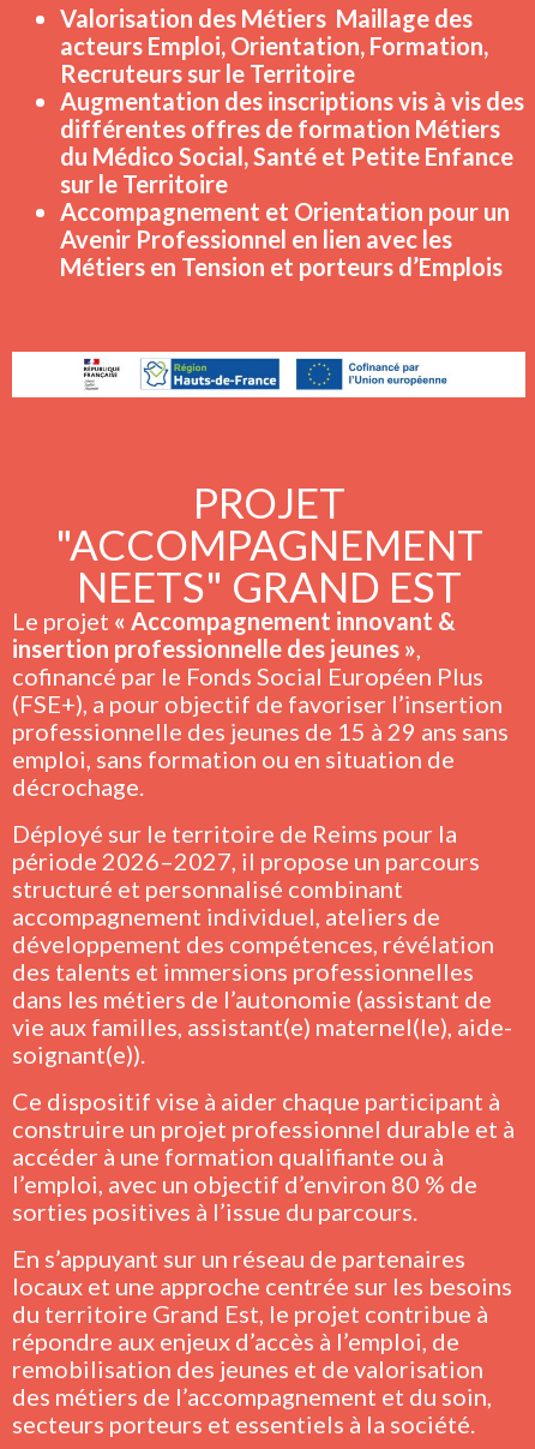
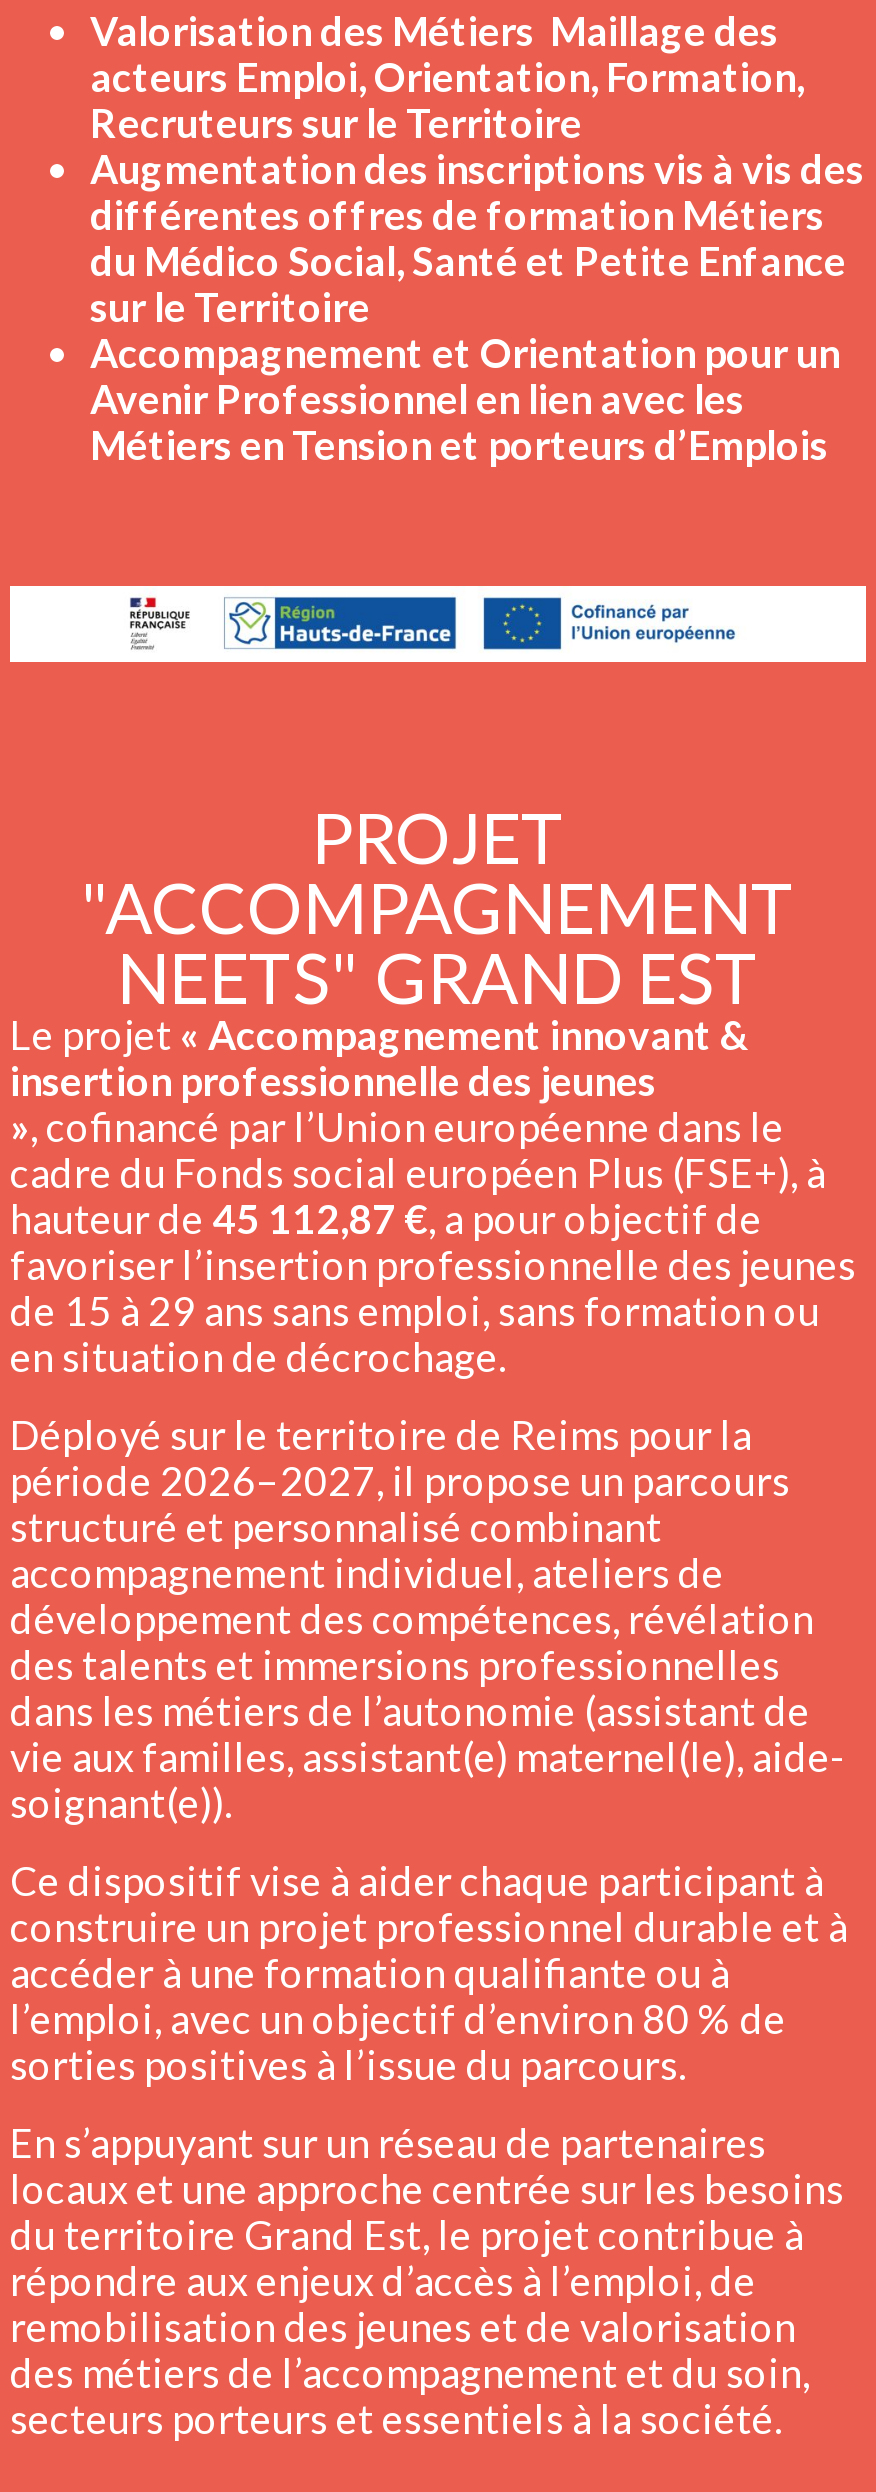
[12,634,509,801] insertion professionnelle des jeunes », | cofinancé par le Fonds Social Européen Plus | (FSE+), a pour objectif de favoriser l’insertion | professionnelle des jeunes de 15 à 29 ans sans | emploi, sans formation ou en situation de | décrochage. -> [10,1057,856,1381] insertion professionnelle des jeunes | », cofinancé par l’Union européenne dans le | cadre du Fonds social européen Plus (FSE+), à | hauteur de 45 112,87 €, a pour objectif de | favoriser l’insertion professionnelle des jeunes | de 15 à 29 ans sans emploi, sans formation ou | en situation de décrochage.

